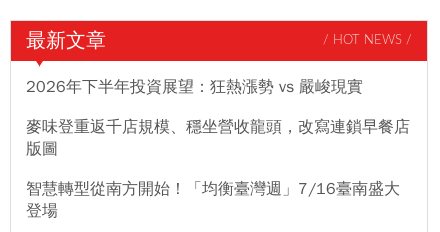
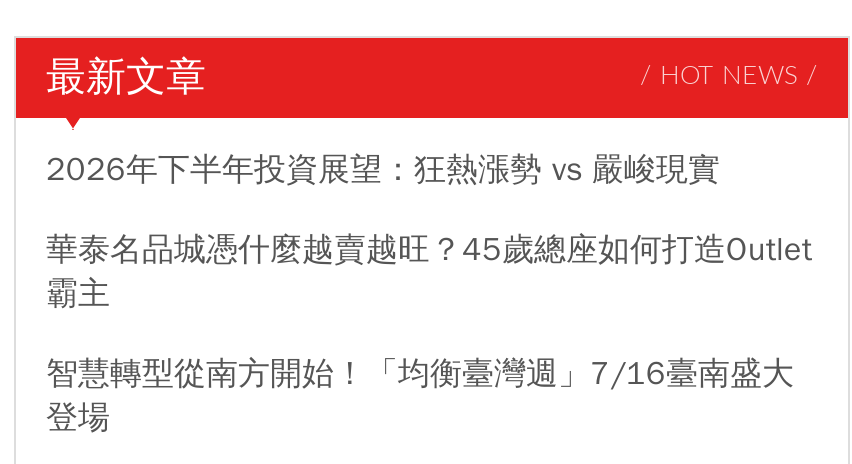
[26,117,410,159] 麥味登重返千店規模、穩坐營收龍頭，改寫連鎖早餐店 | 版圖 -> [46,230,812,314] 華泰名品城憑什麼越賣越旺？45歲總座如何打造Outlet | 霸主

